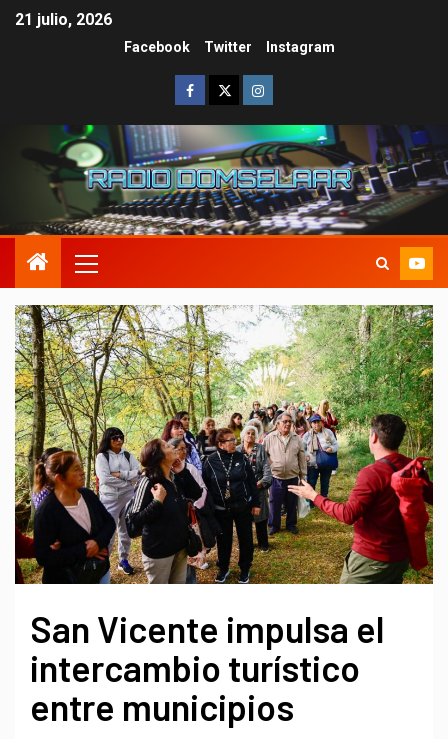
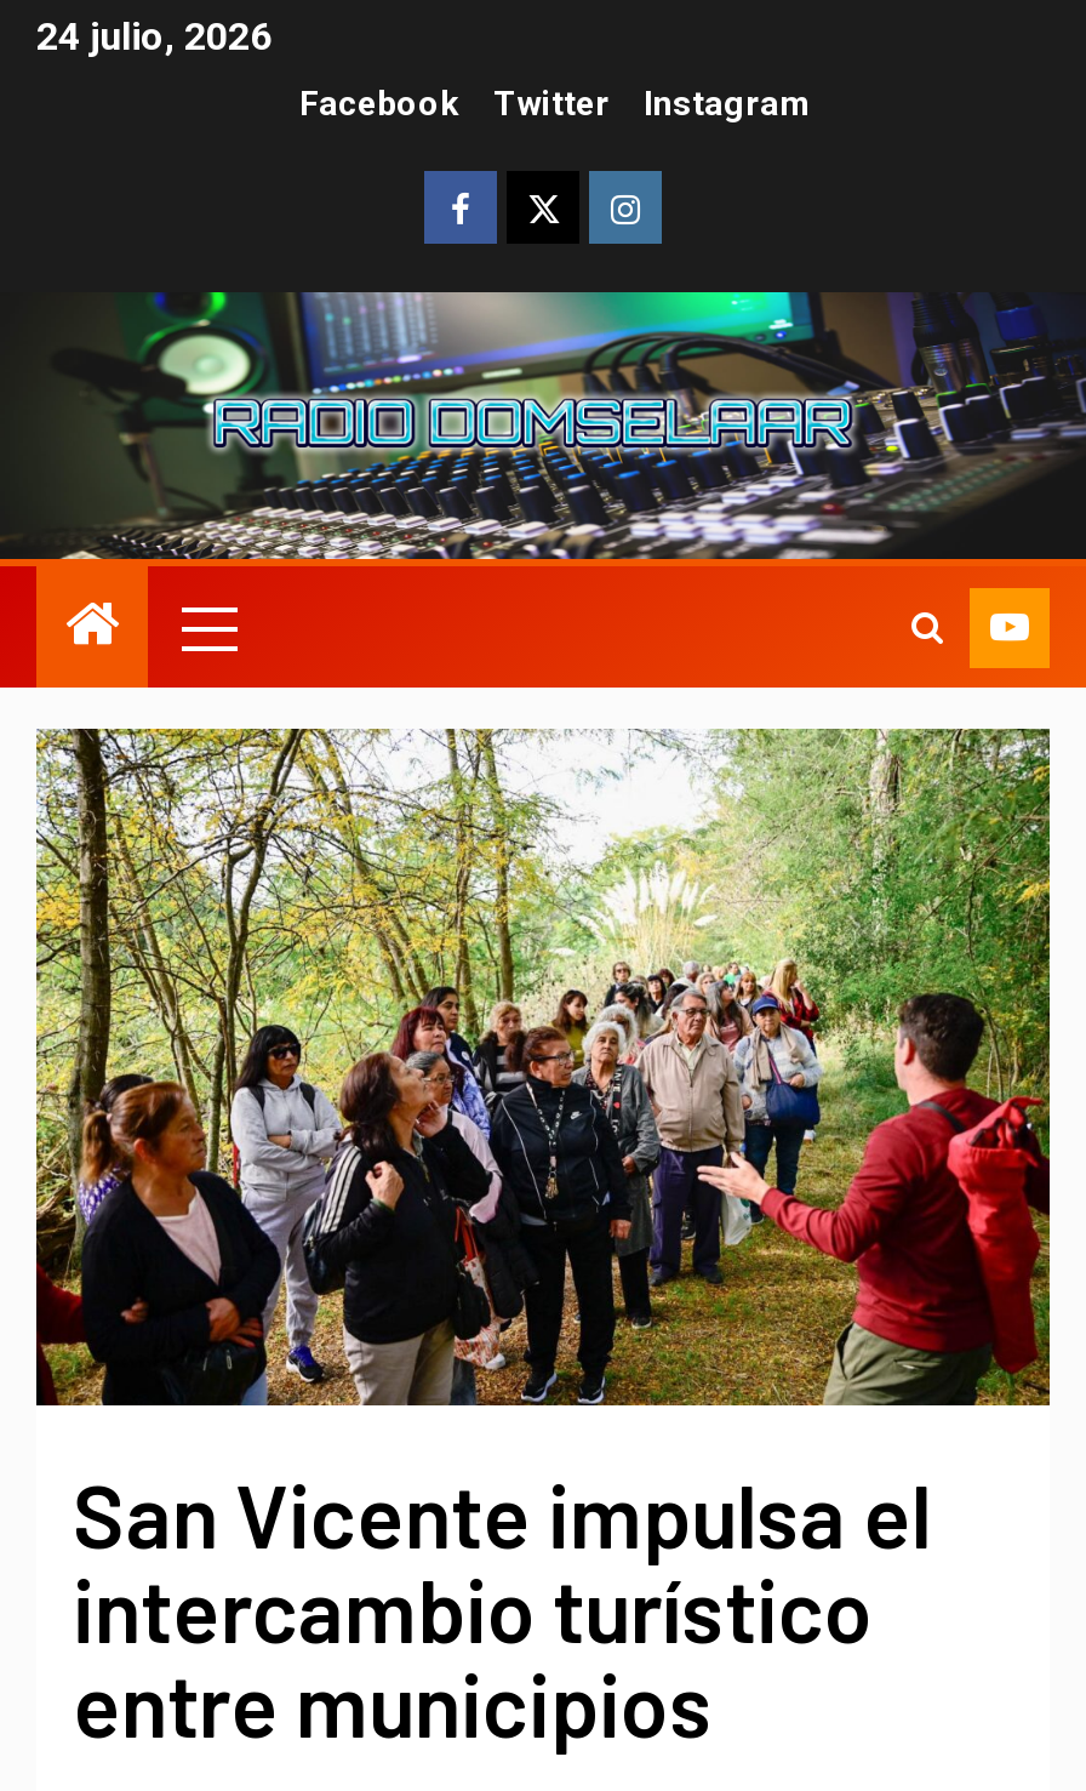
[15,10,112,29] 21 julio, 2026 -> [36,14,271,60] 24 julio, 2026

